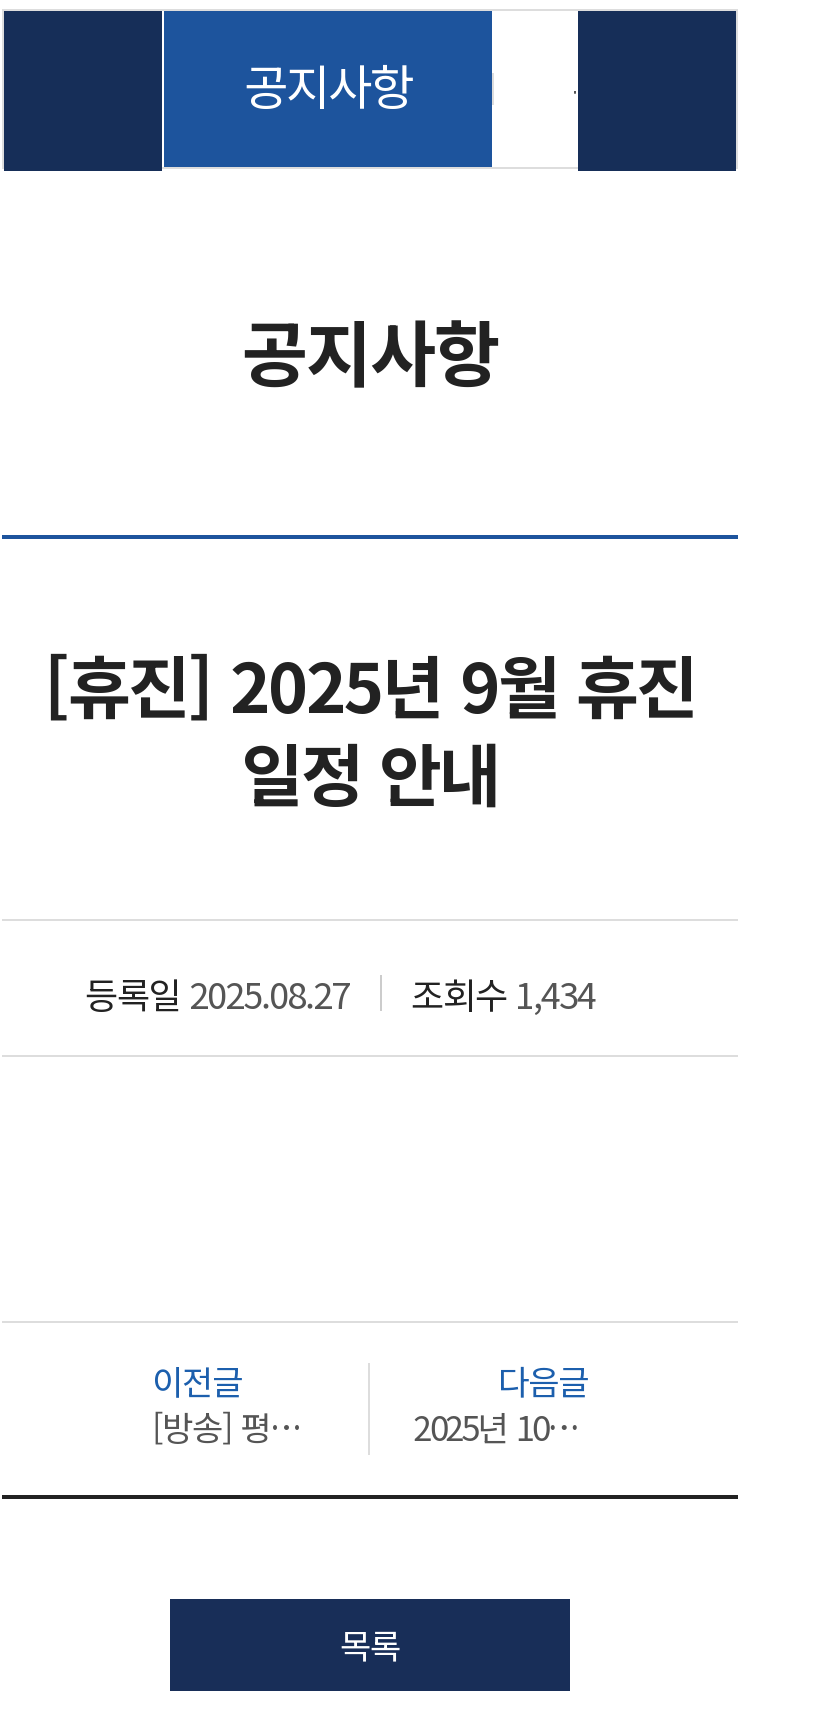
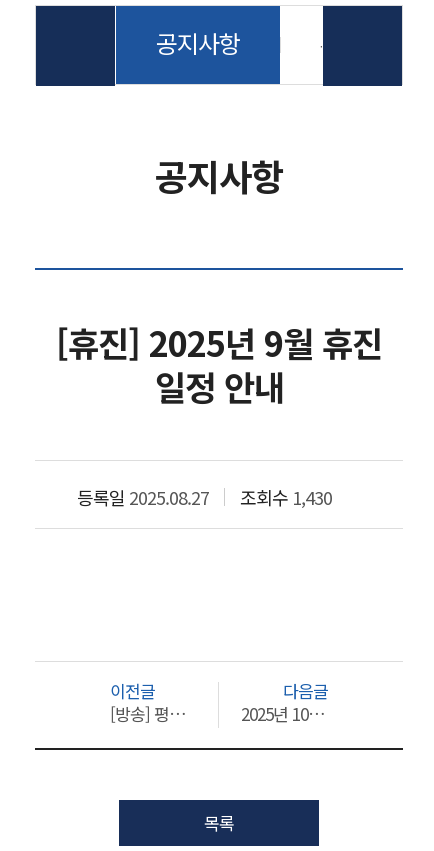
[85,967,595,1019] 등록일 2025.08.27 조회수 1,434 -> [76,484,331,510] 등록일 2025.08.27 조회수 1,430

